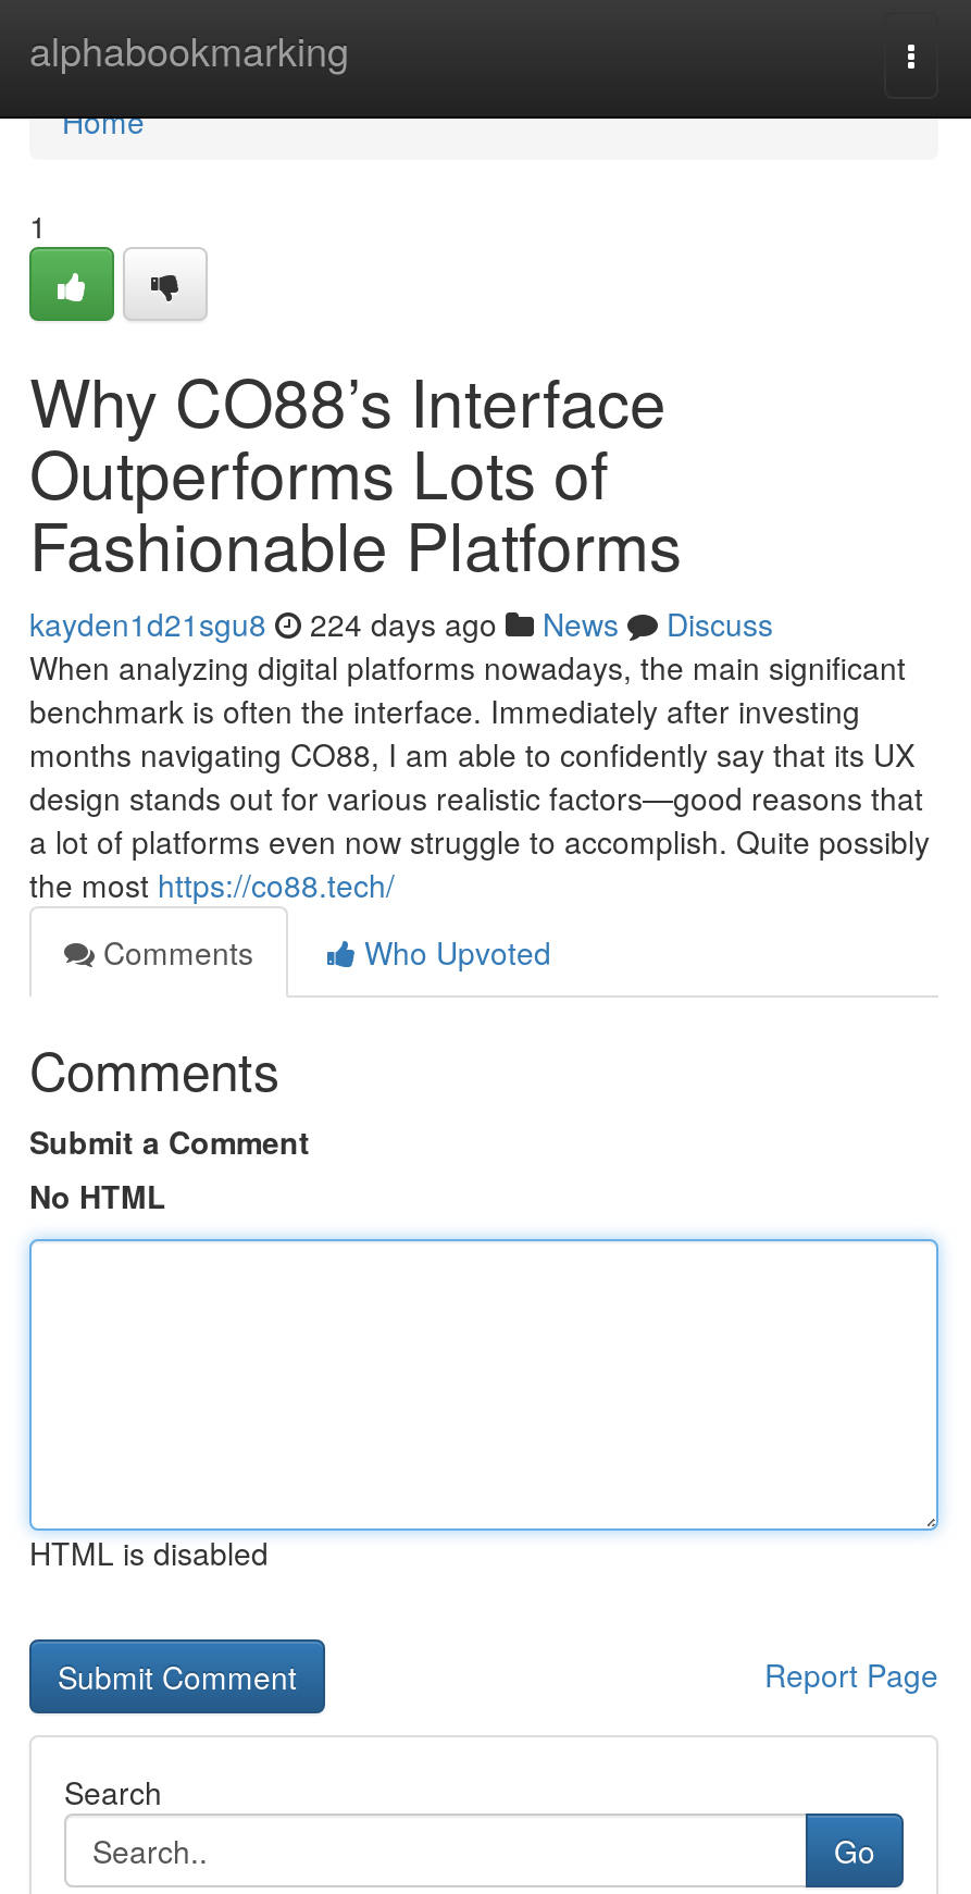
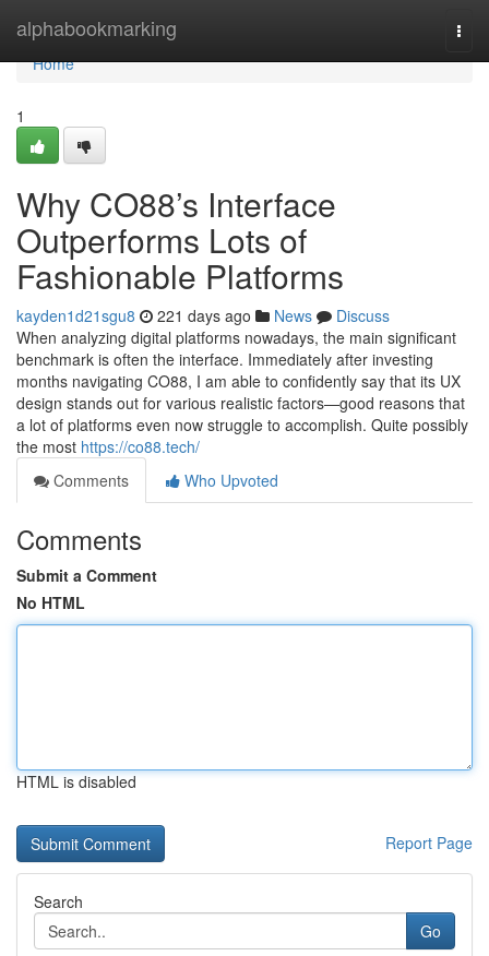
[29,602,773,645] kayden1d21sgu8 224 days ago News Discuss -> [16,304,390,326] kayden1d21sgu8 221 days ago News Discuss

